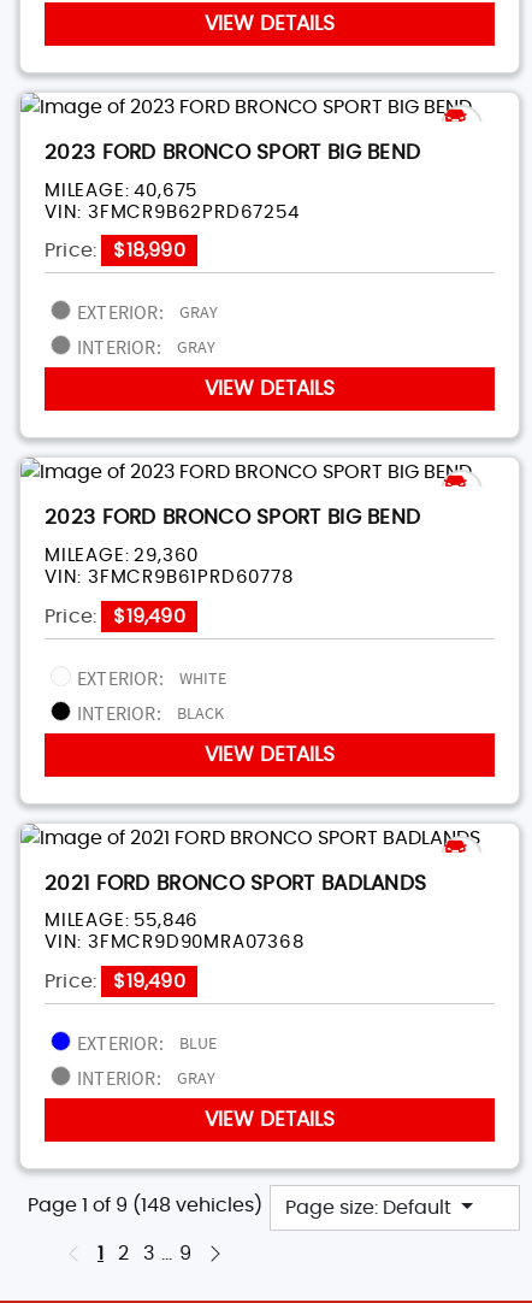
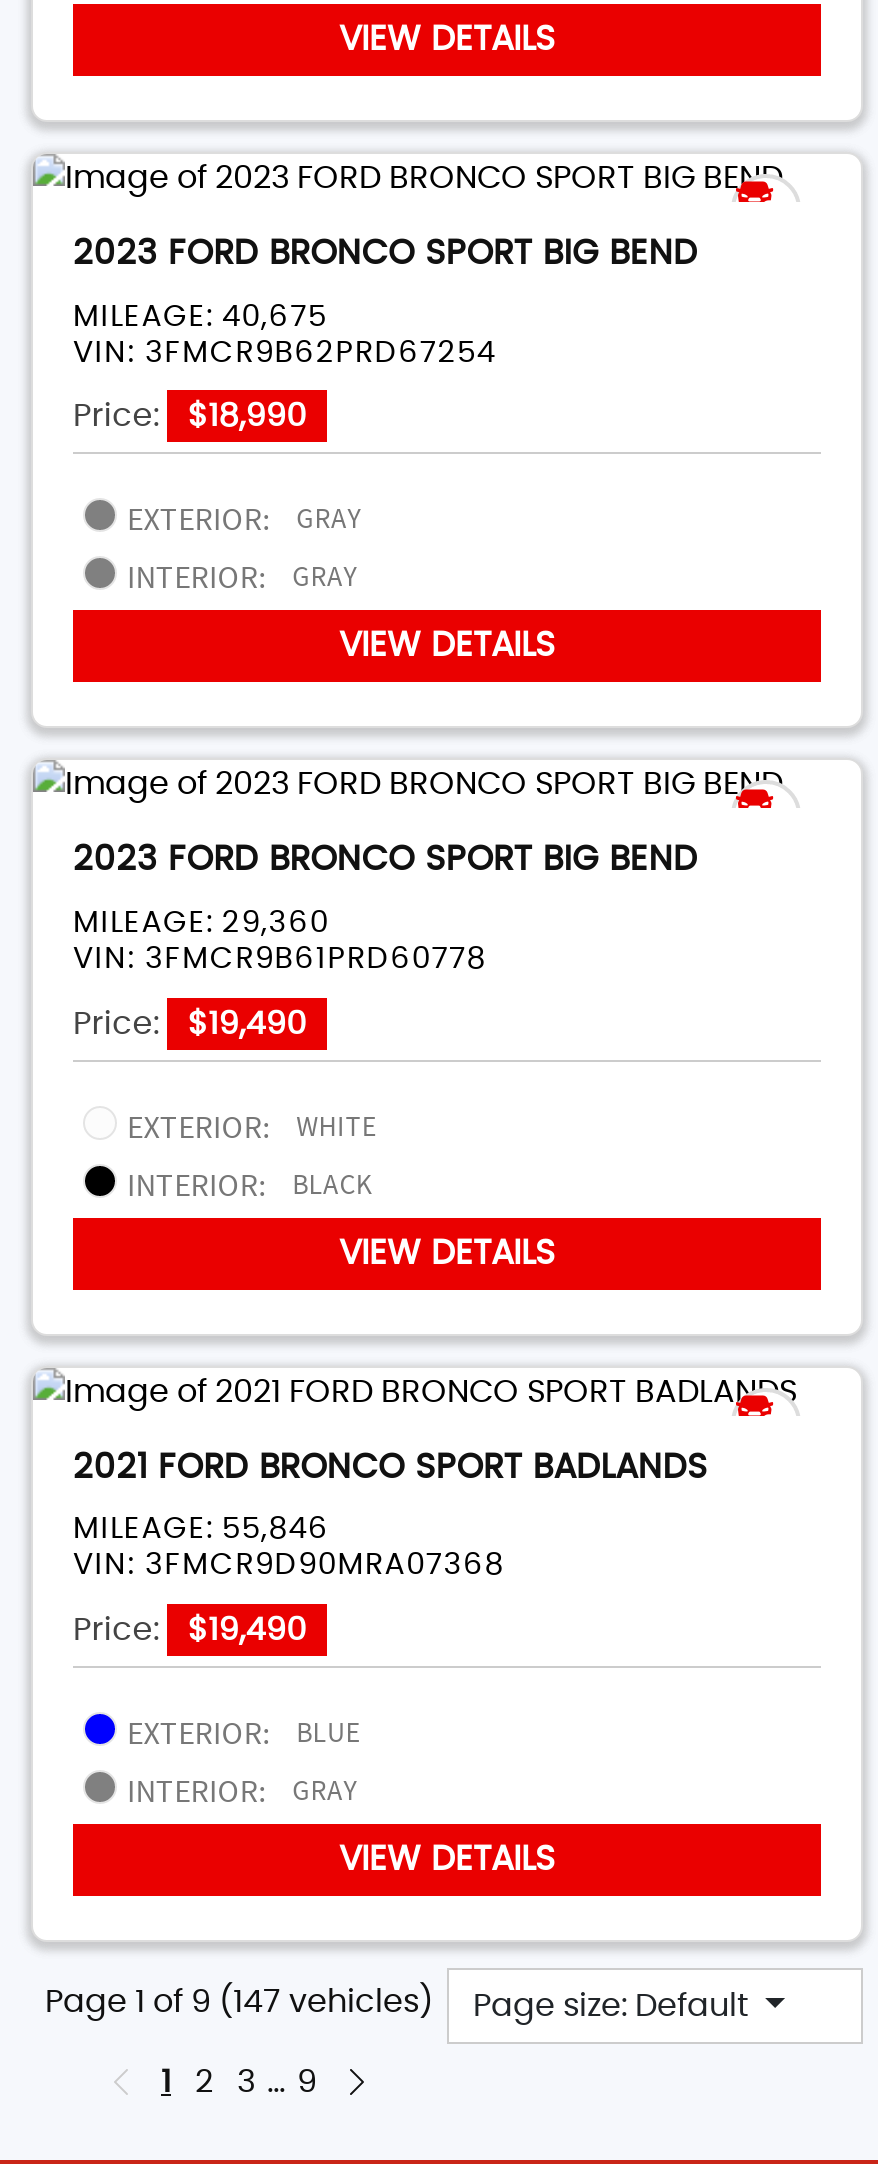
[27,1196,262,1215] Page 1 of 9 (148 vehicles) -> [45,1986,433,2018] Page 1 of 9 (147 vehicles)

